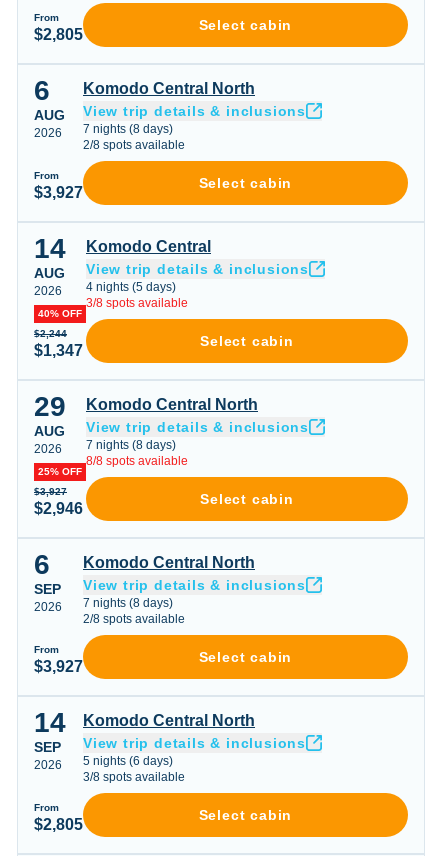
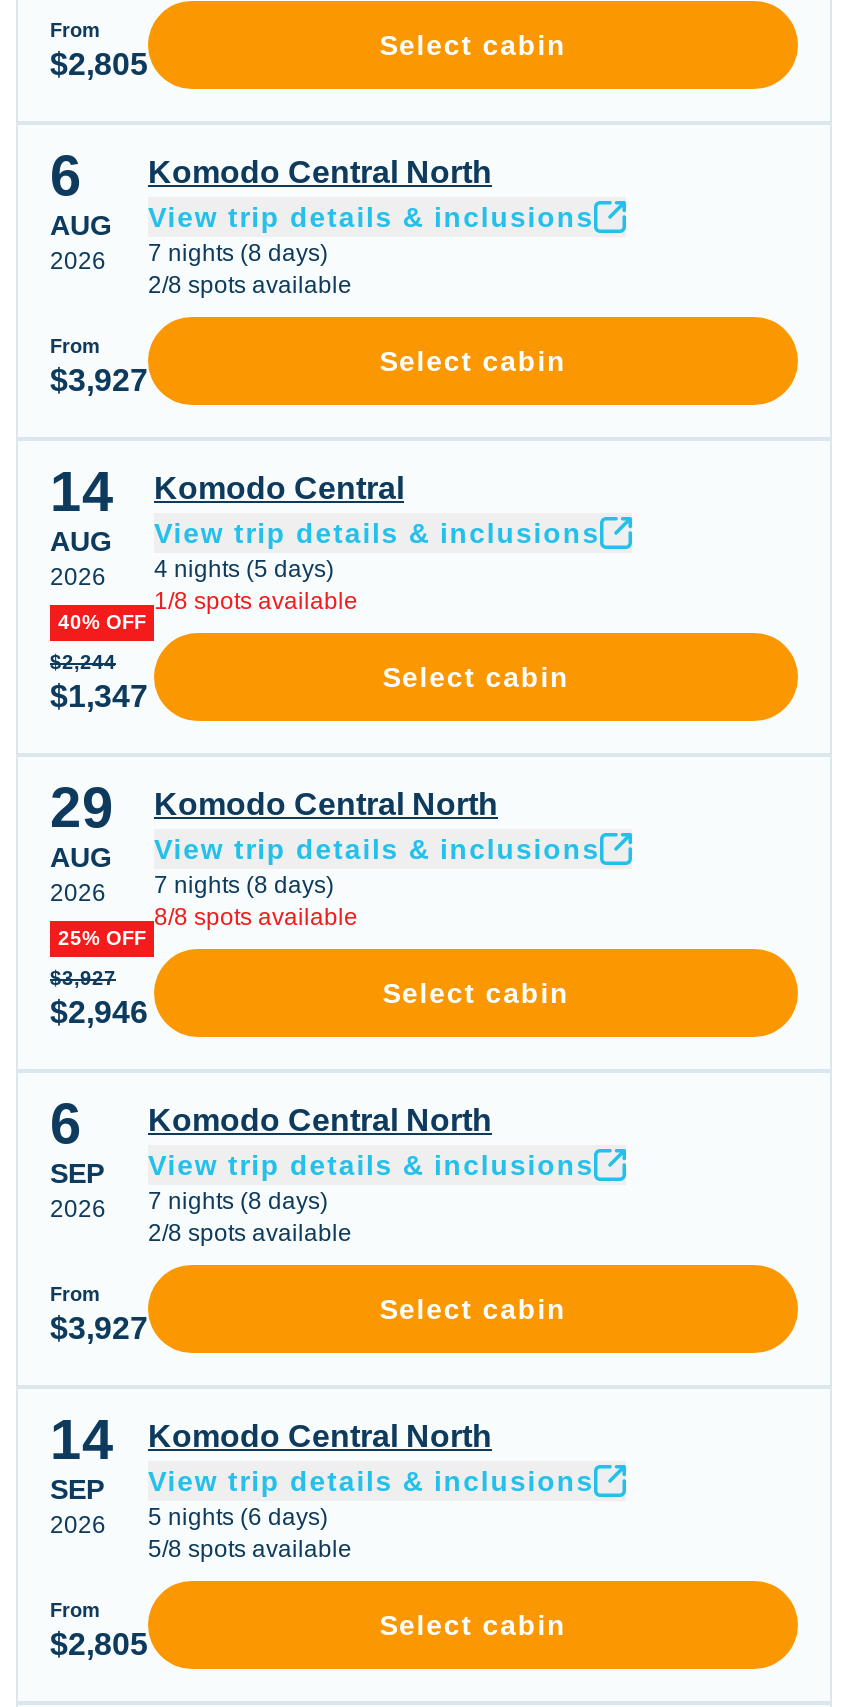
[86,296,188,310] 3/8 spots available -> [154,587,358,615] 1/8 spots available
[83,770,185,784] 3/8 spots available -> [148,1535,352,1563] 5/8 spots available

